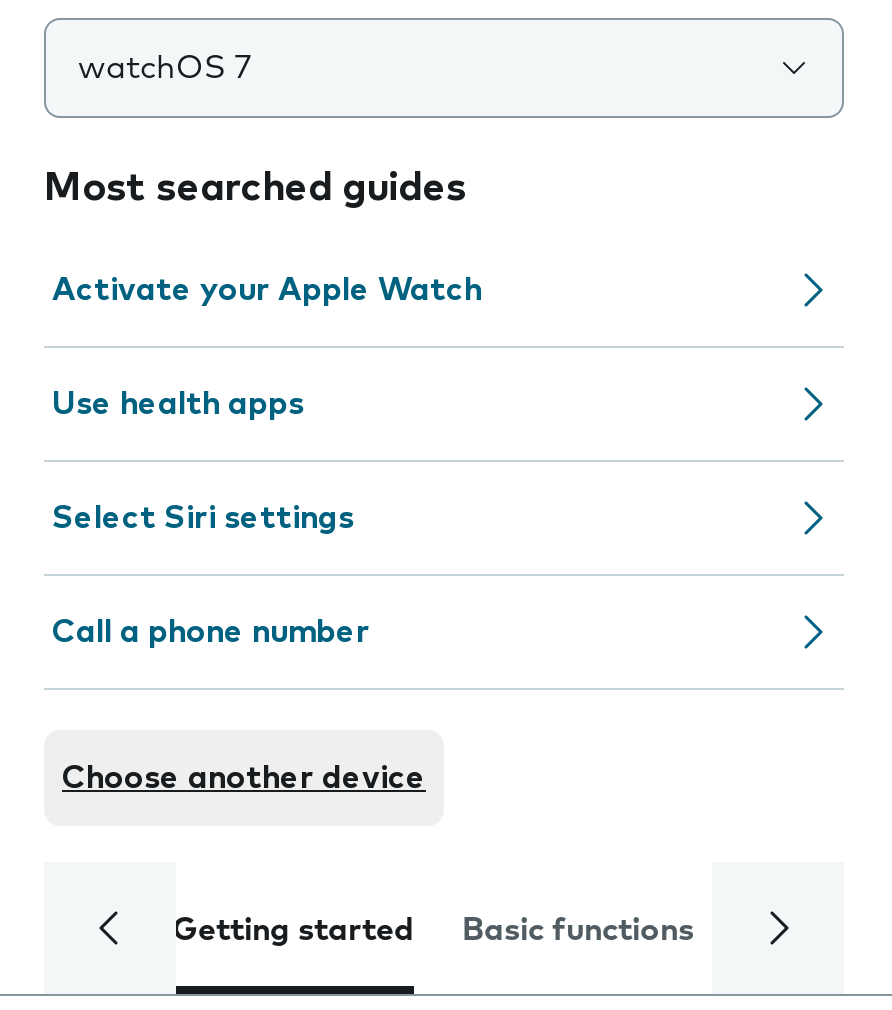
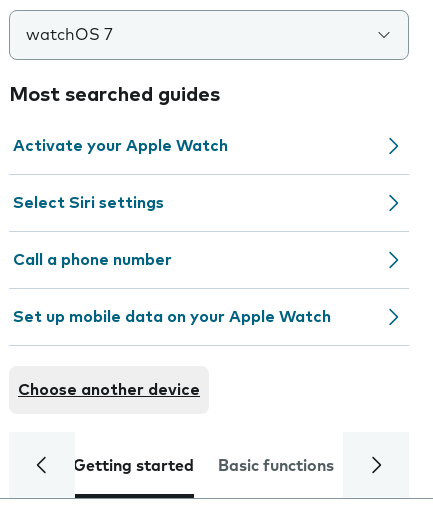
[52,388,304,420] Use health apps -> none
moved [52,502,370,648] -> [13,195,172,268]: Select Siri settings | Call a phone number
none -> [13,309,331,325] Set up mobile data on your Apple Watch

